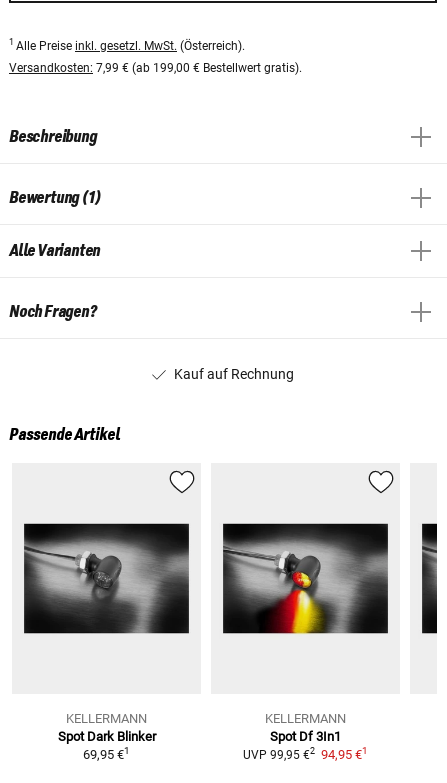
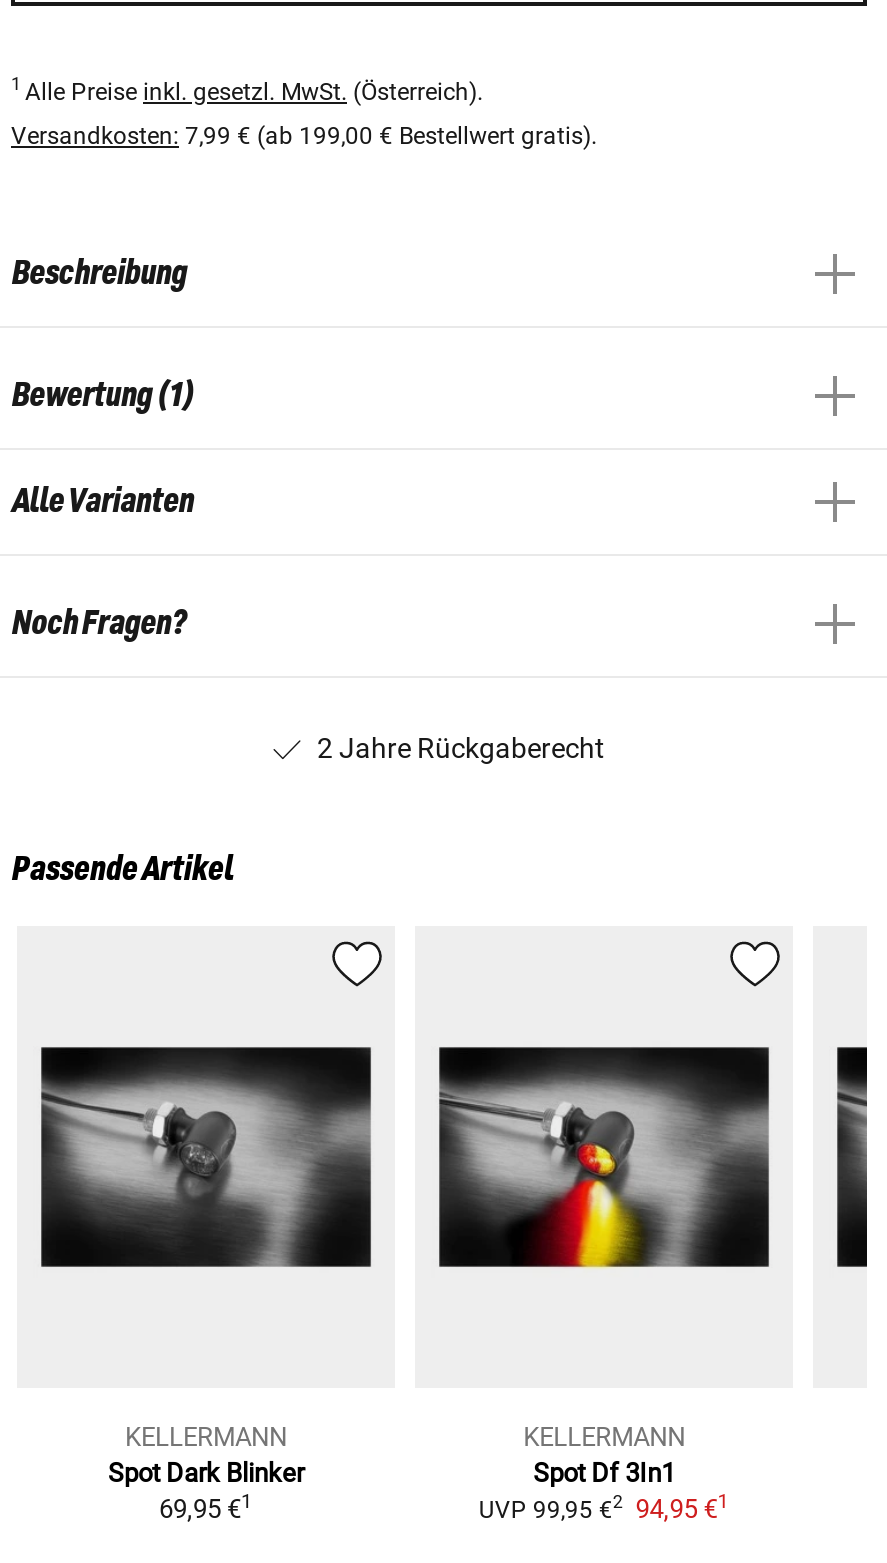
[174,366,294,382] Kauf auf Rechnung -> [317,732,605,764] 2 Jahre Rückgaberecht

